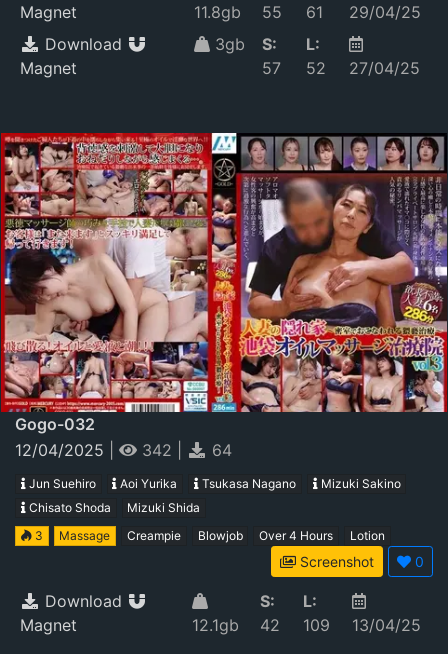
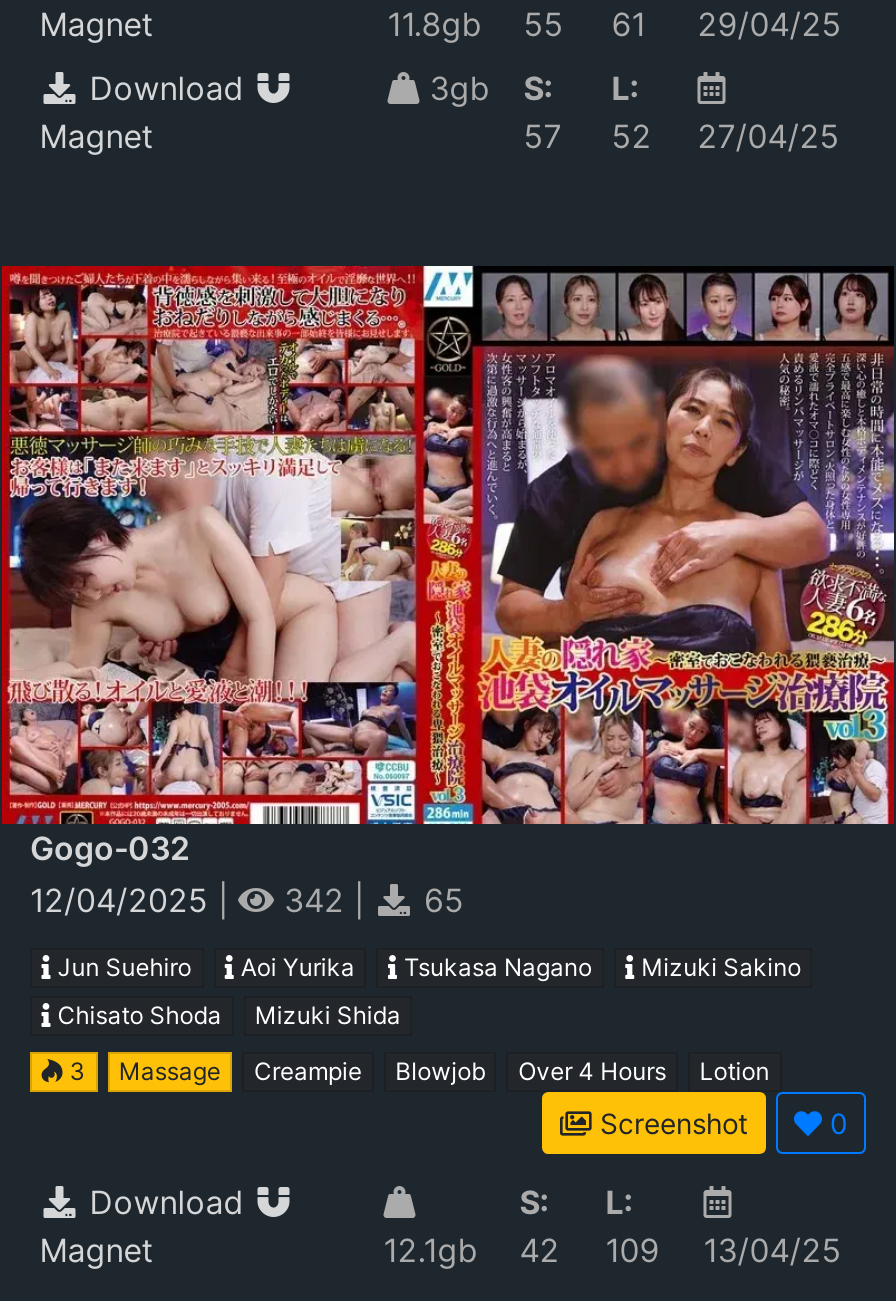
[212,440,232,460] 64 -> [424,881,464,921] 65

